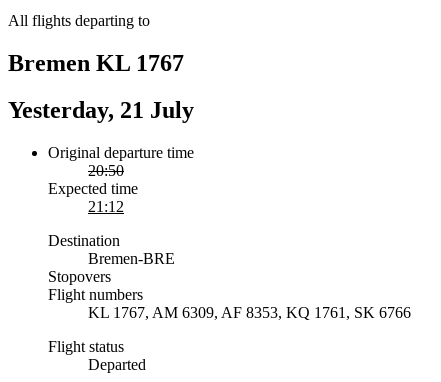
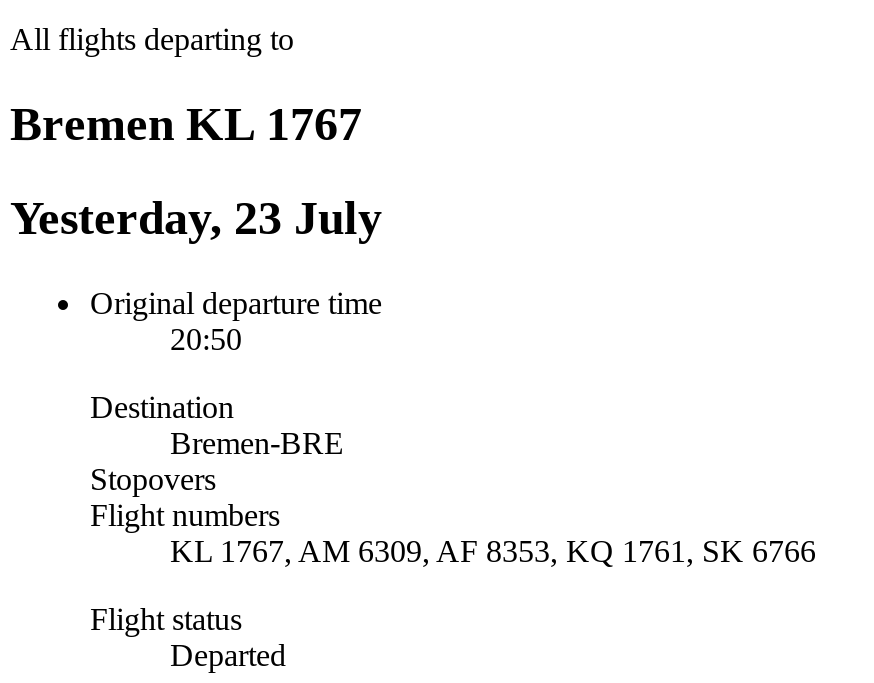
[8,97,194,123] Yesterday, 21 July -> [10,192,382,244] Yesterday, 23 July
[48,180,138,215] Expected time | 21:12 -> none

